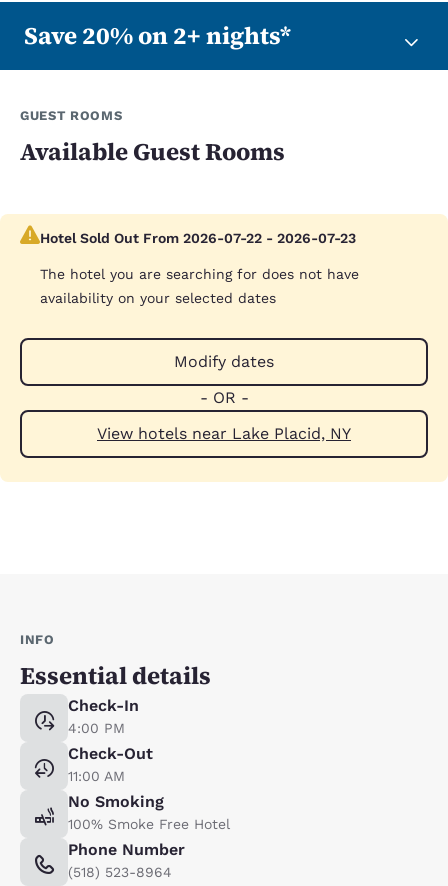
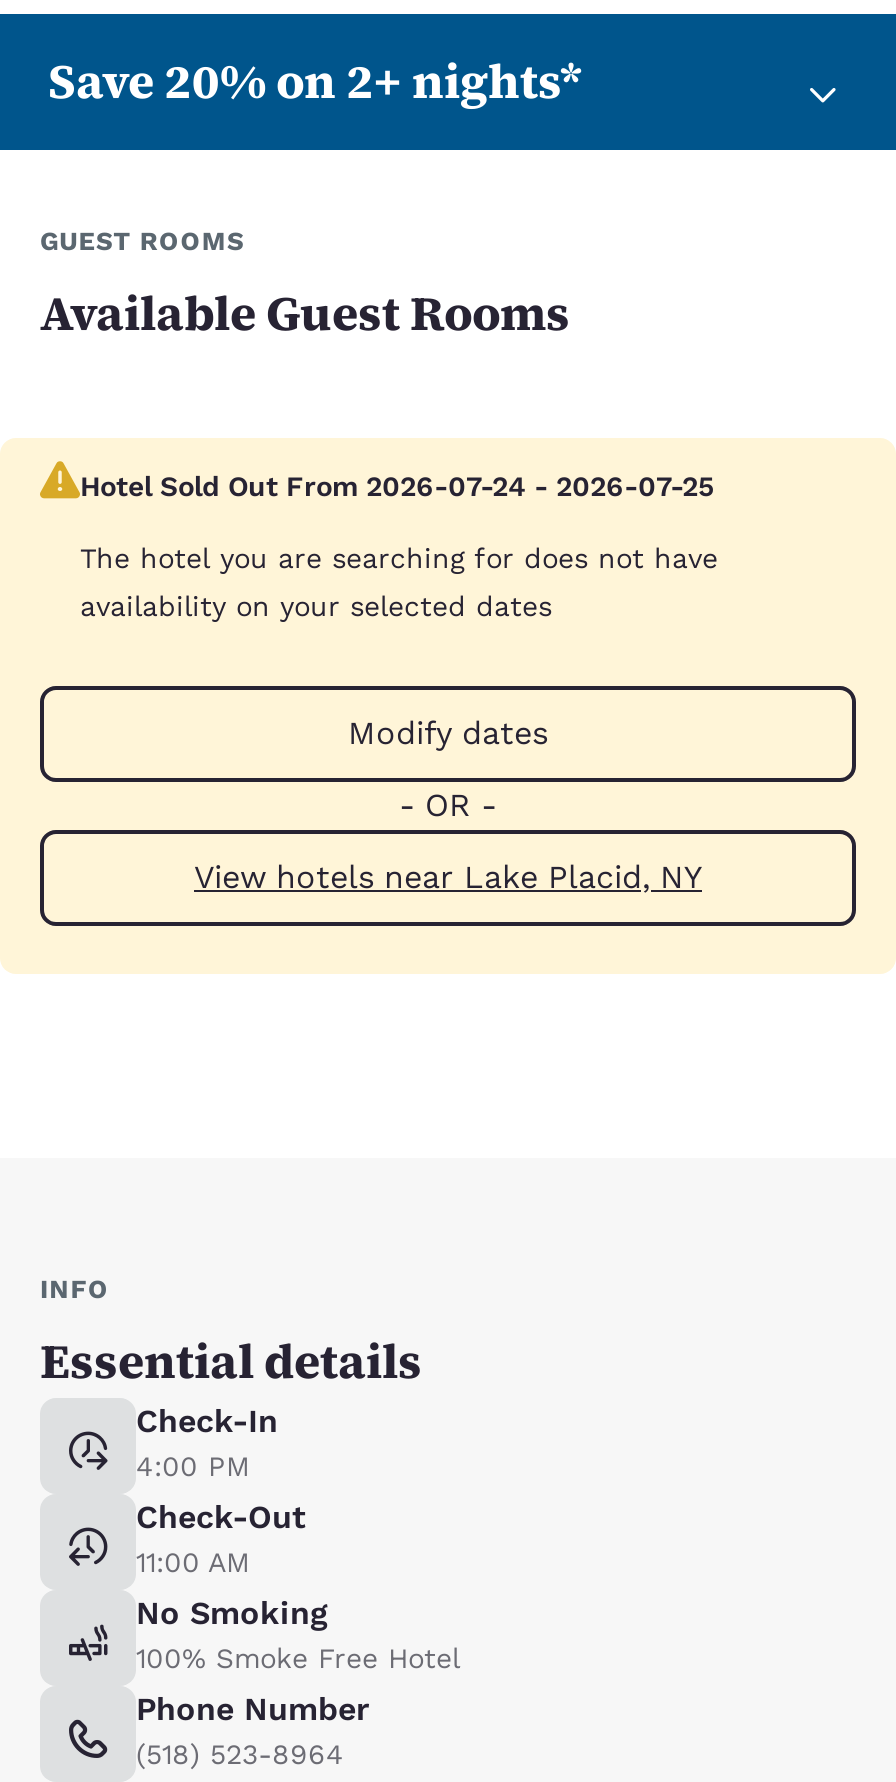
[40,230,356,246] Hotel Sold Out From 2026-07-22 - 2026-07-23 -> [80,470,714,502] Hotel Sold Out From 2026-07-24 - 2026-07-25

